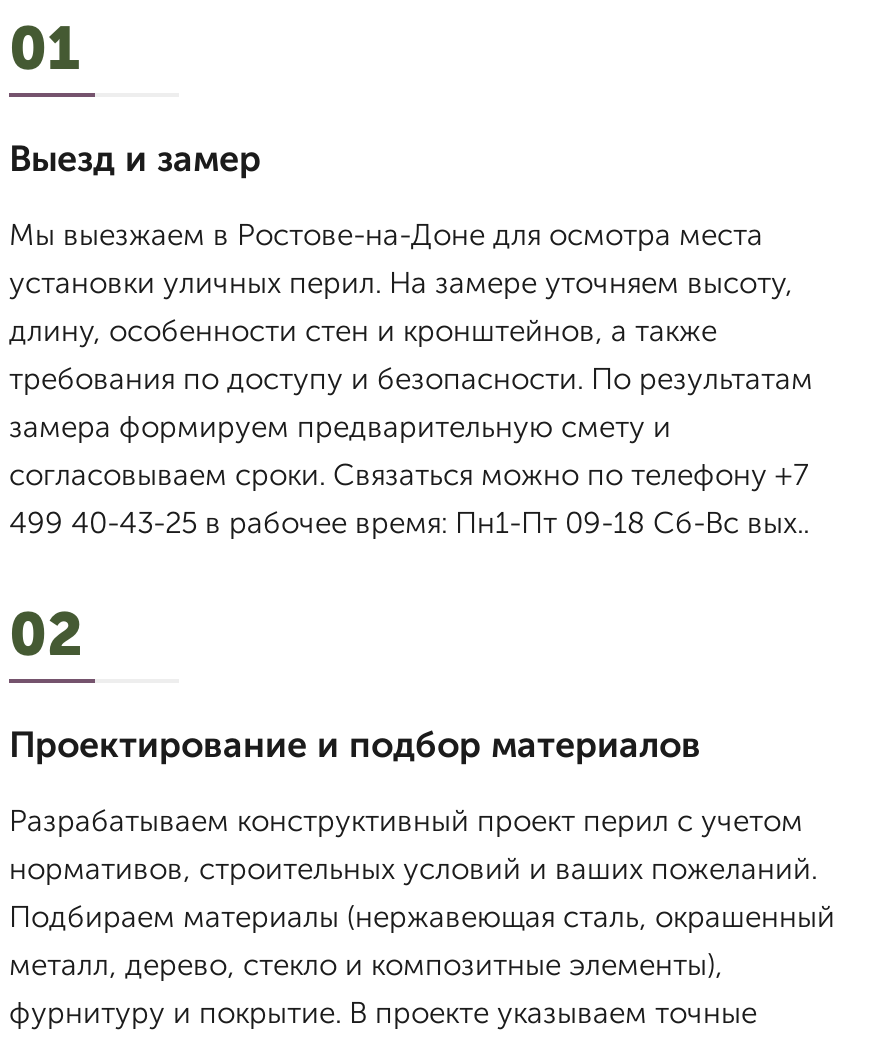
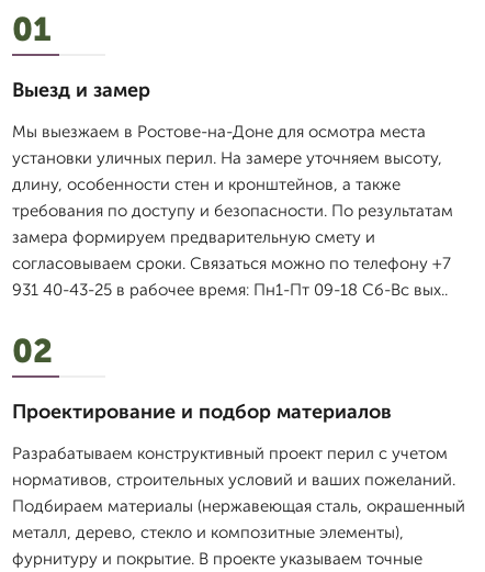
[9,505,809,541] 499 40-43-25 в рабочее время: Пн1-Пт 09-18 Сб-Вс вых.. -> [12,280,448,300] 931 40-43-25 в рабочее время: Пн1-Пт 09-18 Сб-Вс вых..

